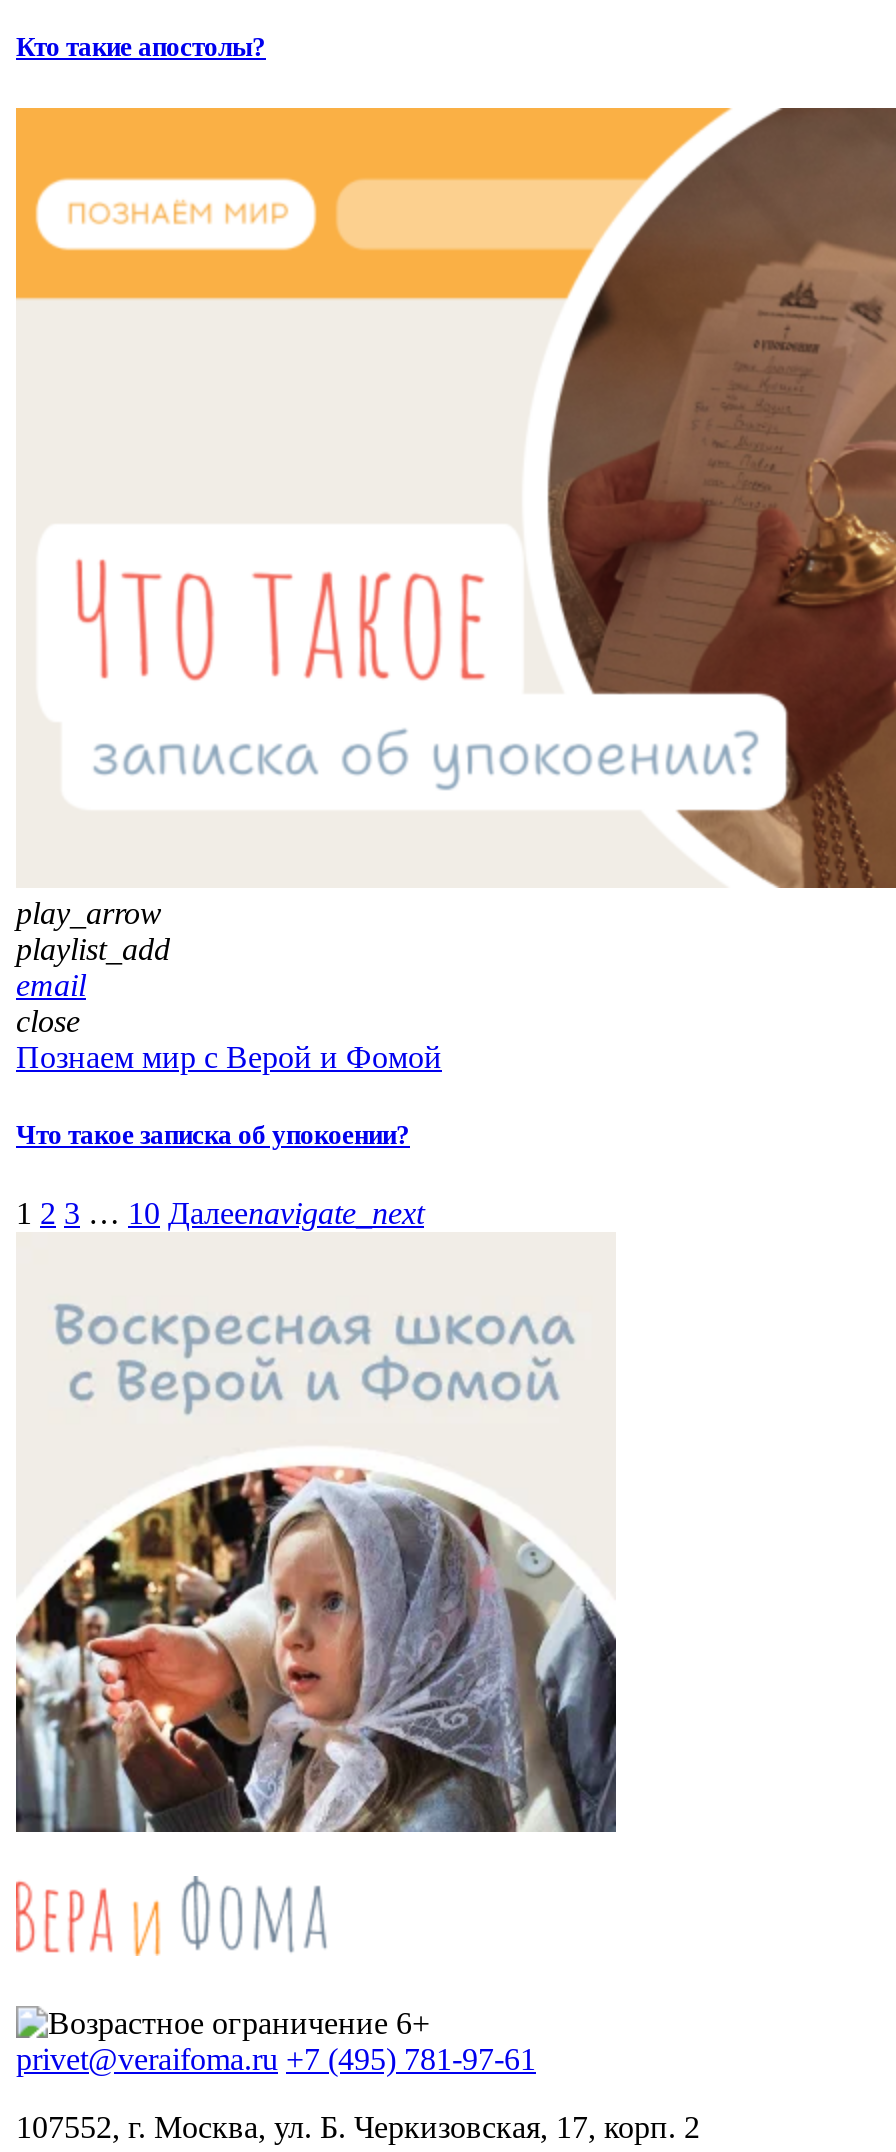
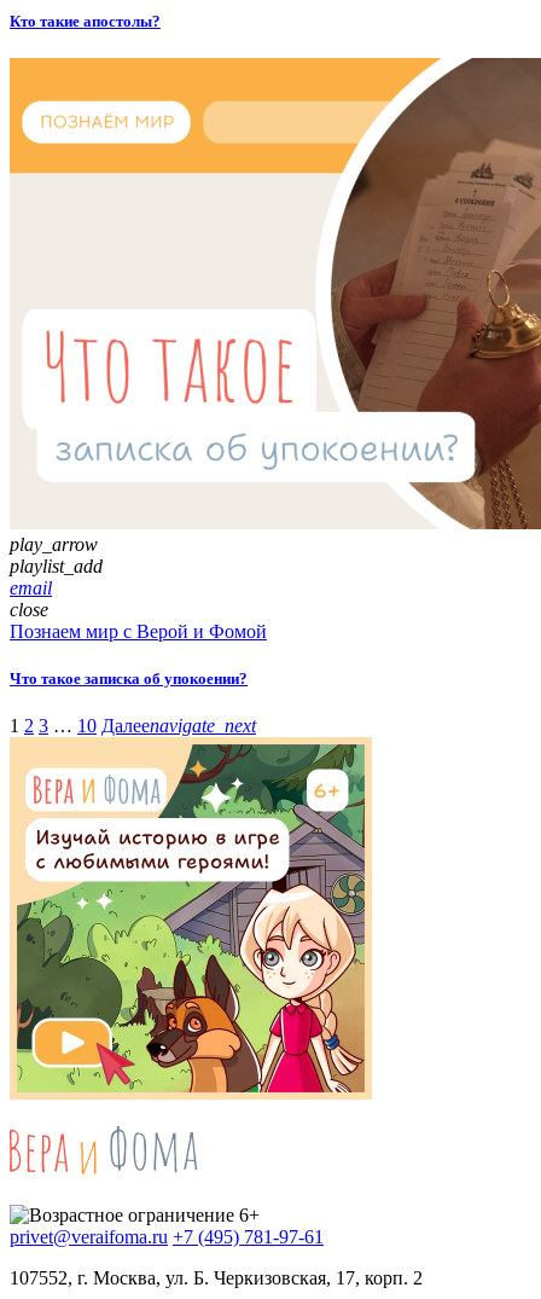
[14,1234,618,1834] [image] -> [10,737,372,1100] [image]

